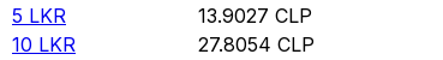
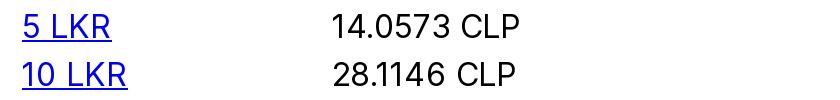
[198,4,312,28] 13.9027 CLP -> [332,7,522,47] 14.0573 CLP
[198,33,315,57] 27.8054 CLP -> [332,55,518,95] 28.1146 CLP

